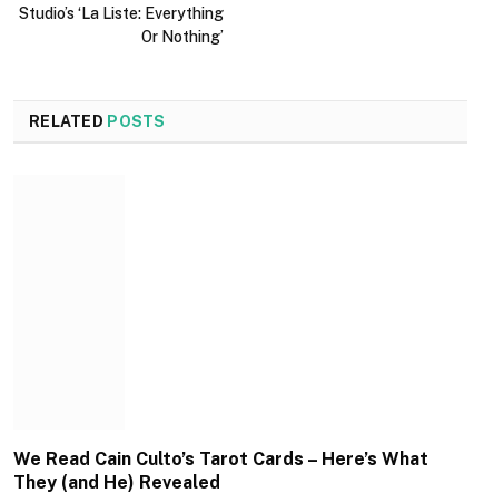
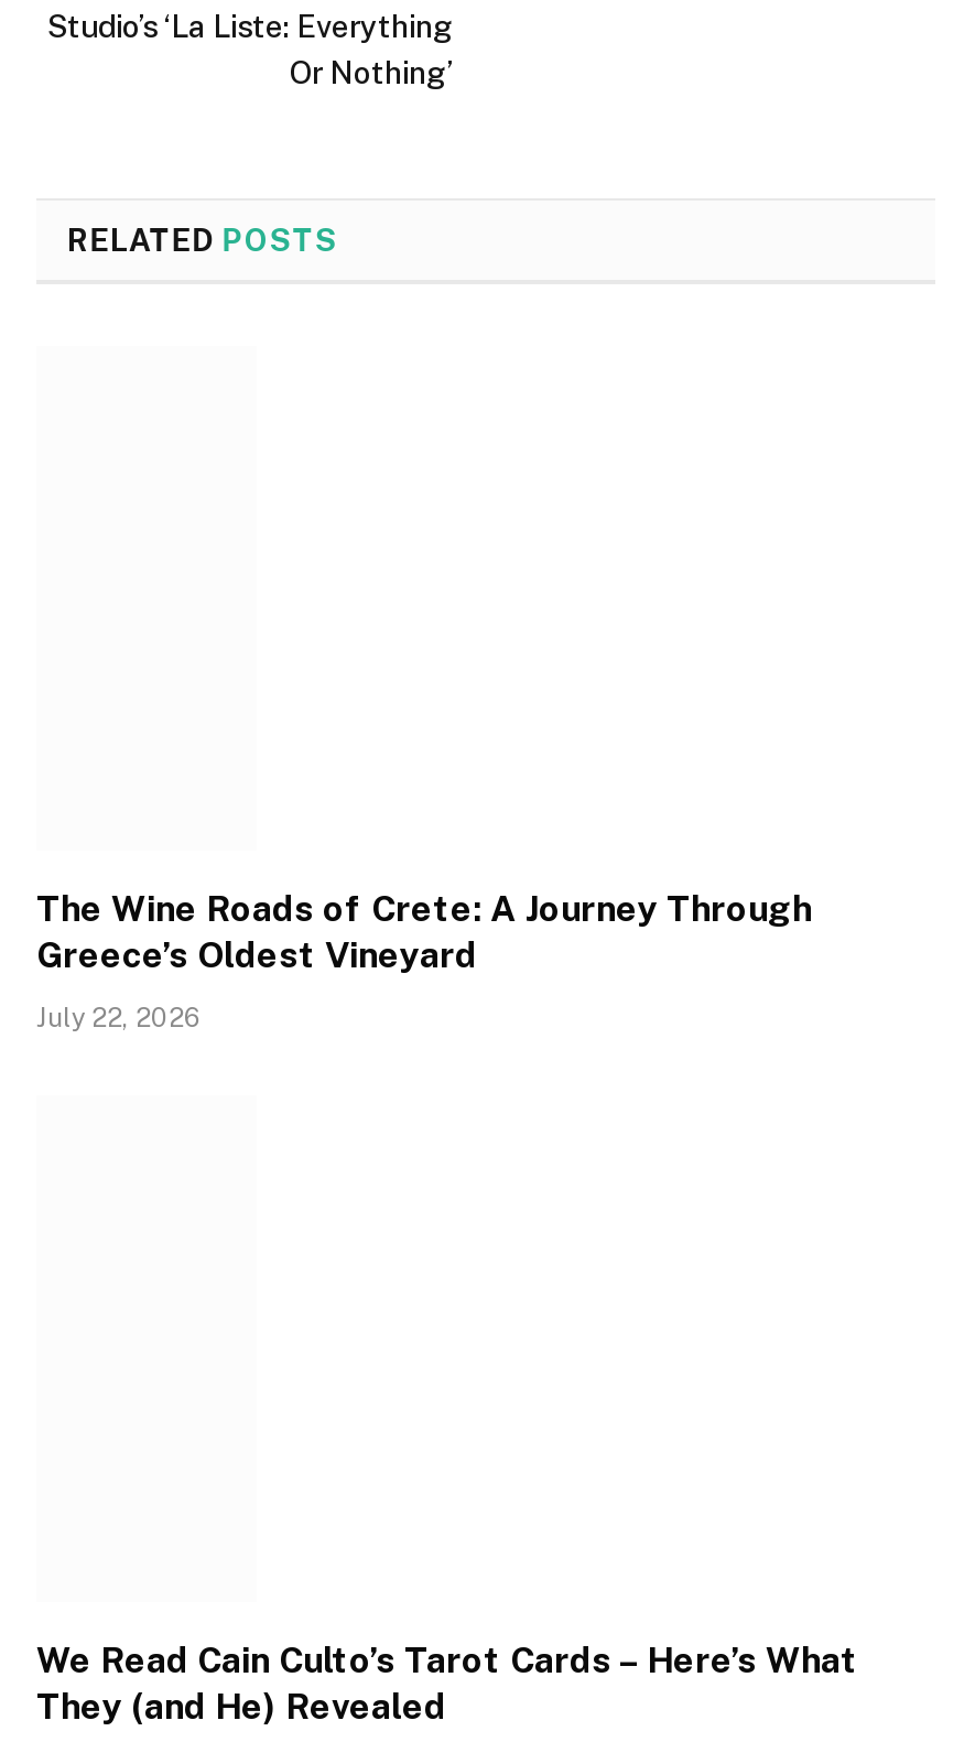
none -> [36,889,812,1035] The Wine Roads of Crete: A Journey Through | Greece’s Oldest Vineyard | July 22, 2026

